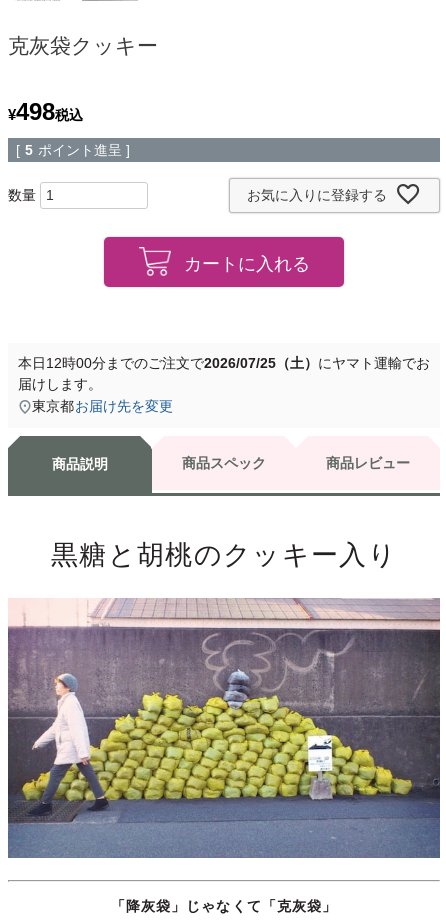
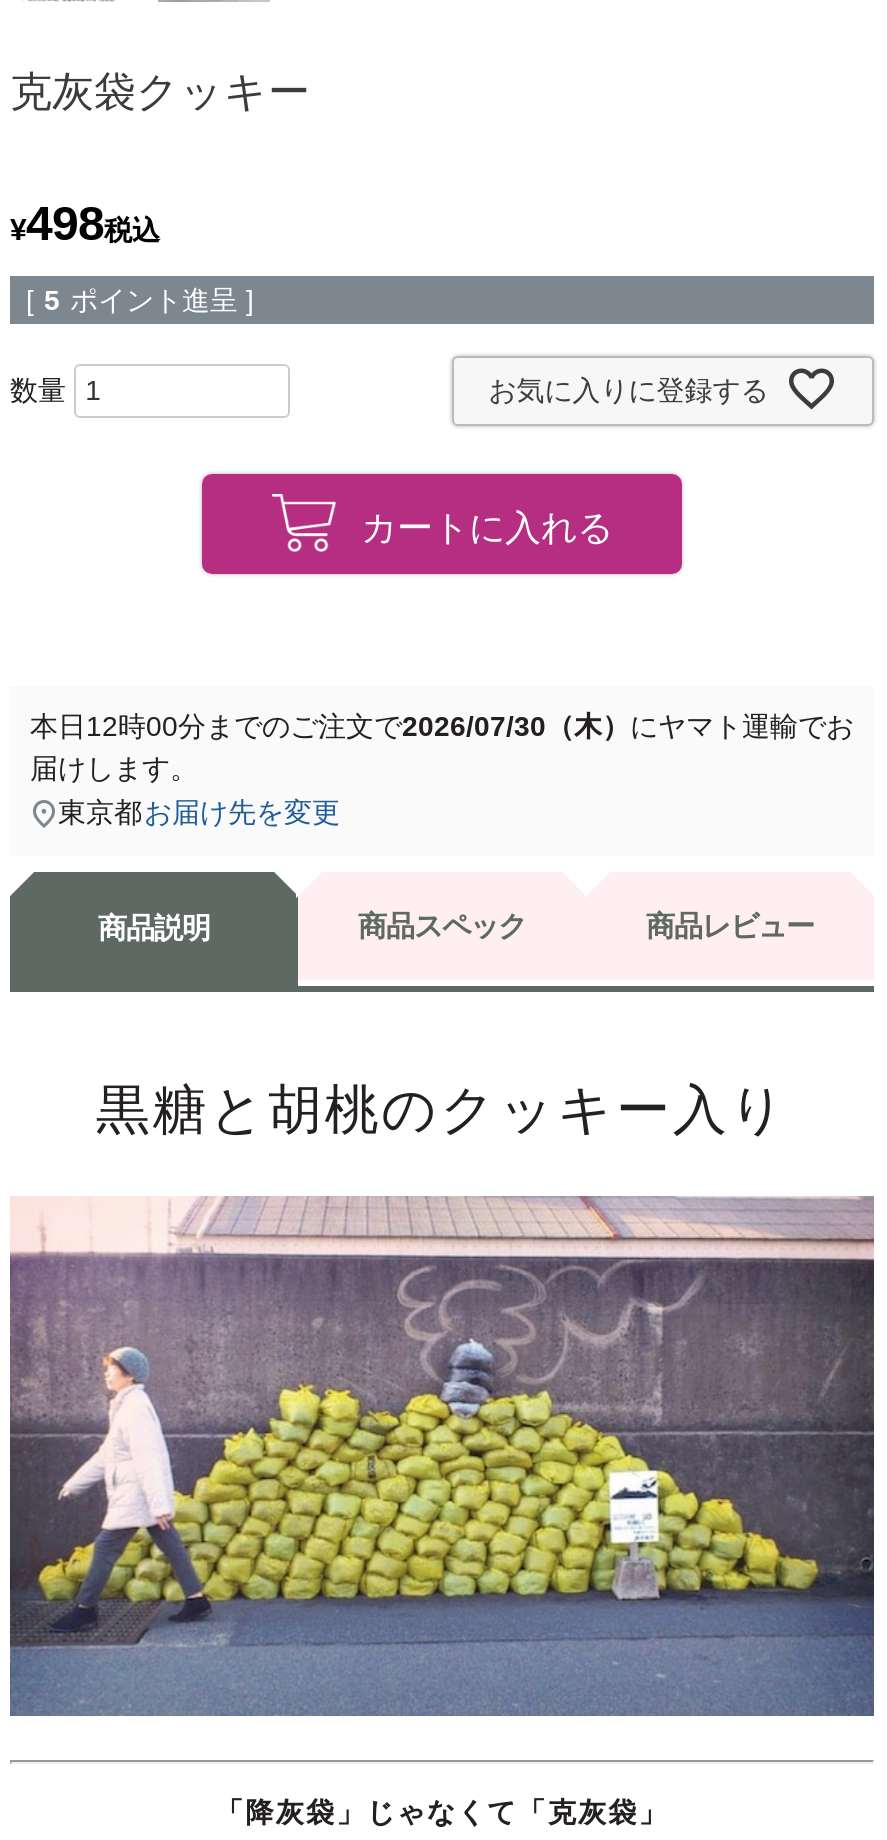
[18,355,430,371] 本日12時00分までのご注文で2026/07/25（土）にヤマト運輸でお -> [30,711,854,743] 本日12時00分までのご注文で2026/07/30（木）にヤマト運輸でお

